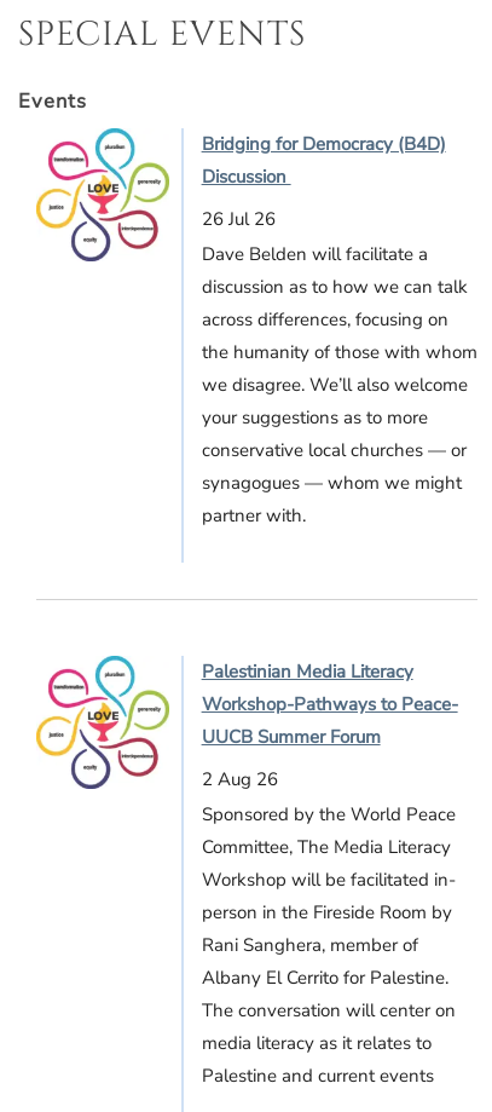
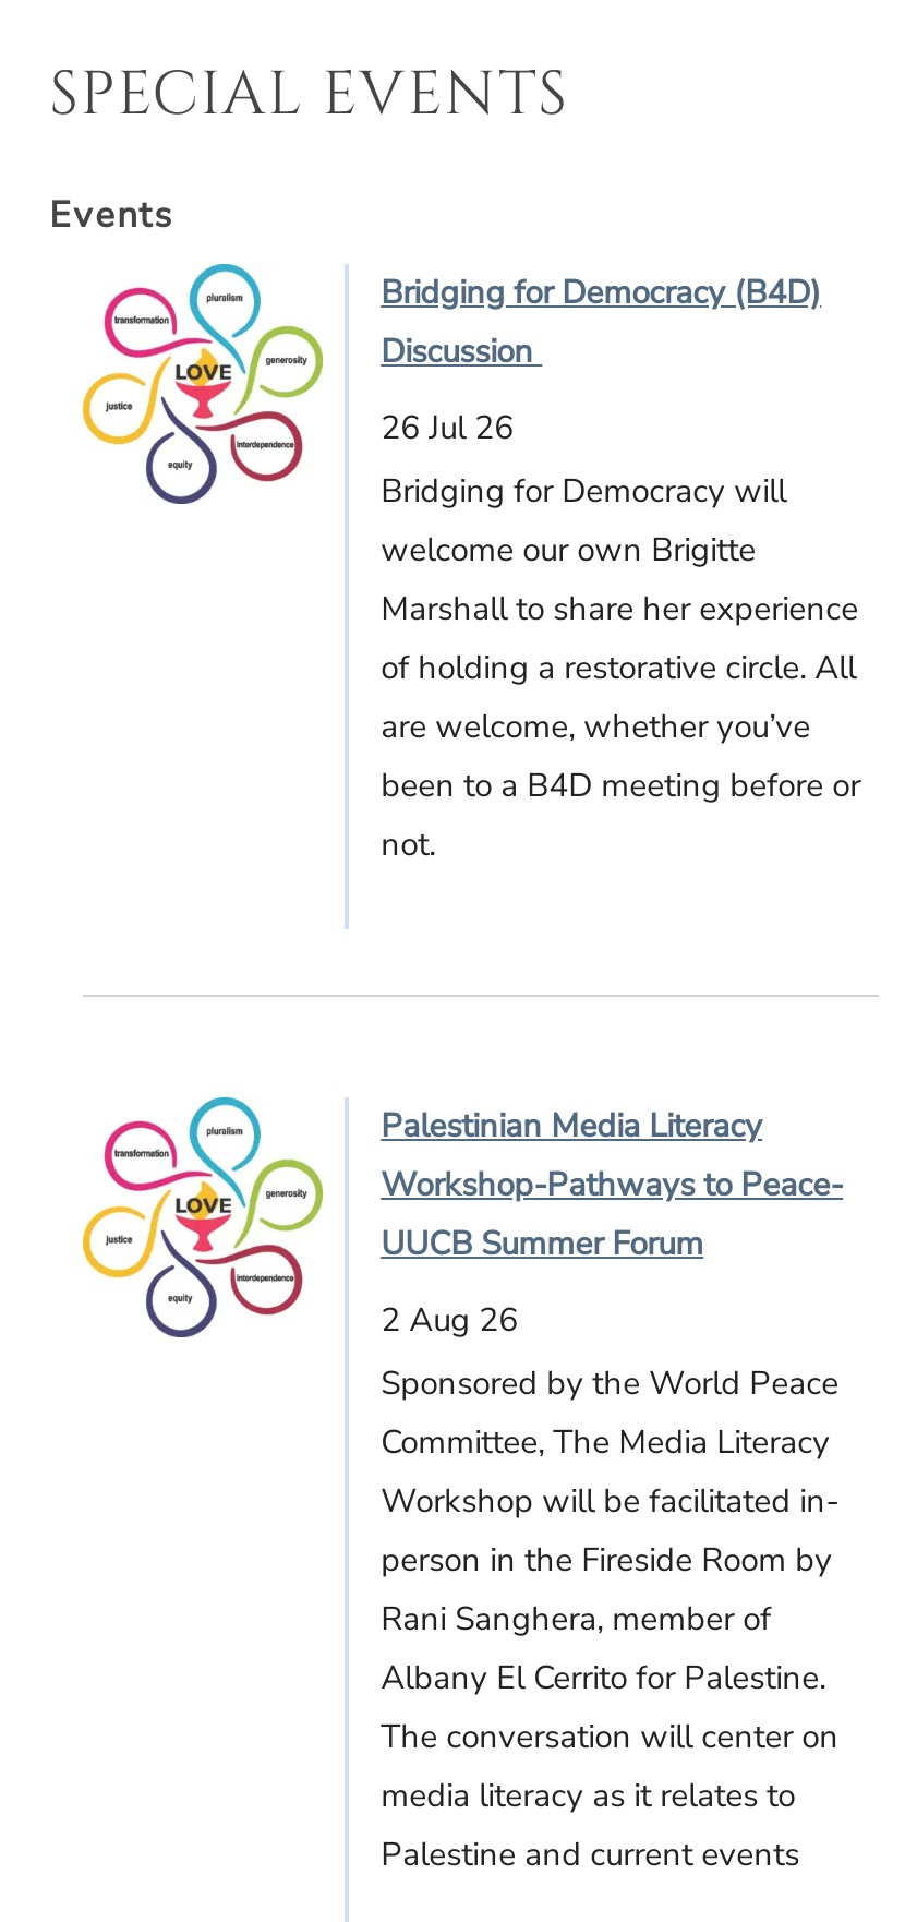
[201,241,477,527] Dave Belden will facilitate a | discussion as to how we can talk | across differences, focusing on | the humanity of those with whom | we disagree. We’ll also welcome | your suggestions as to more | conservative local churches — or | synagogues — whom we might | partner with. -> [381,468,861,865] Bridging for Democracy will | welcome our own Brigitte | Marshall to share her experience | of holding a restorative circle. All | are welcome, whether you’ve | been to a B4D meeting before or | not.

